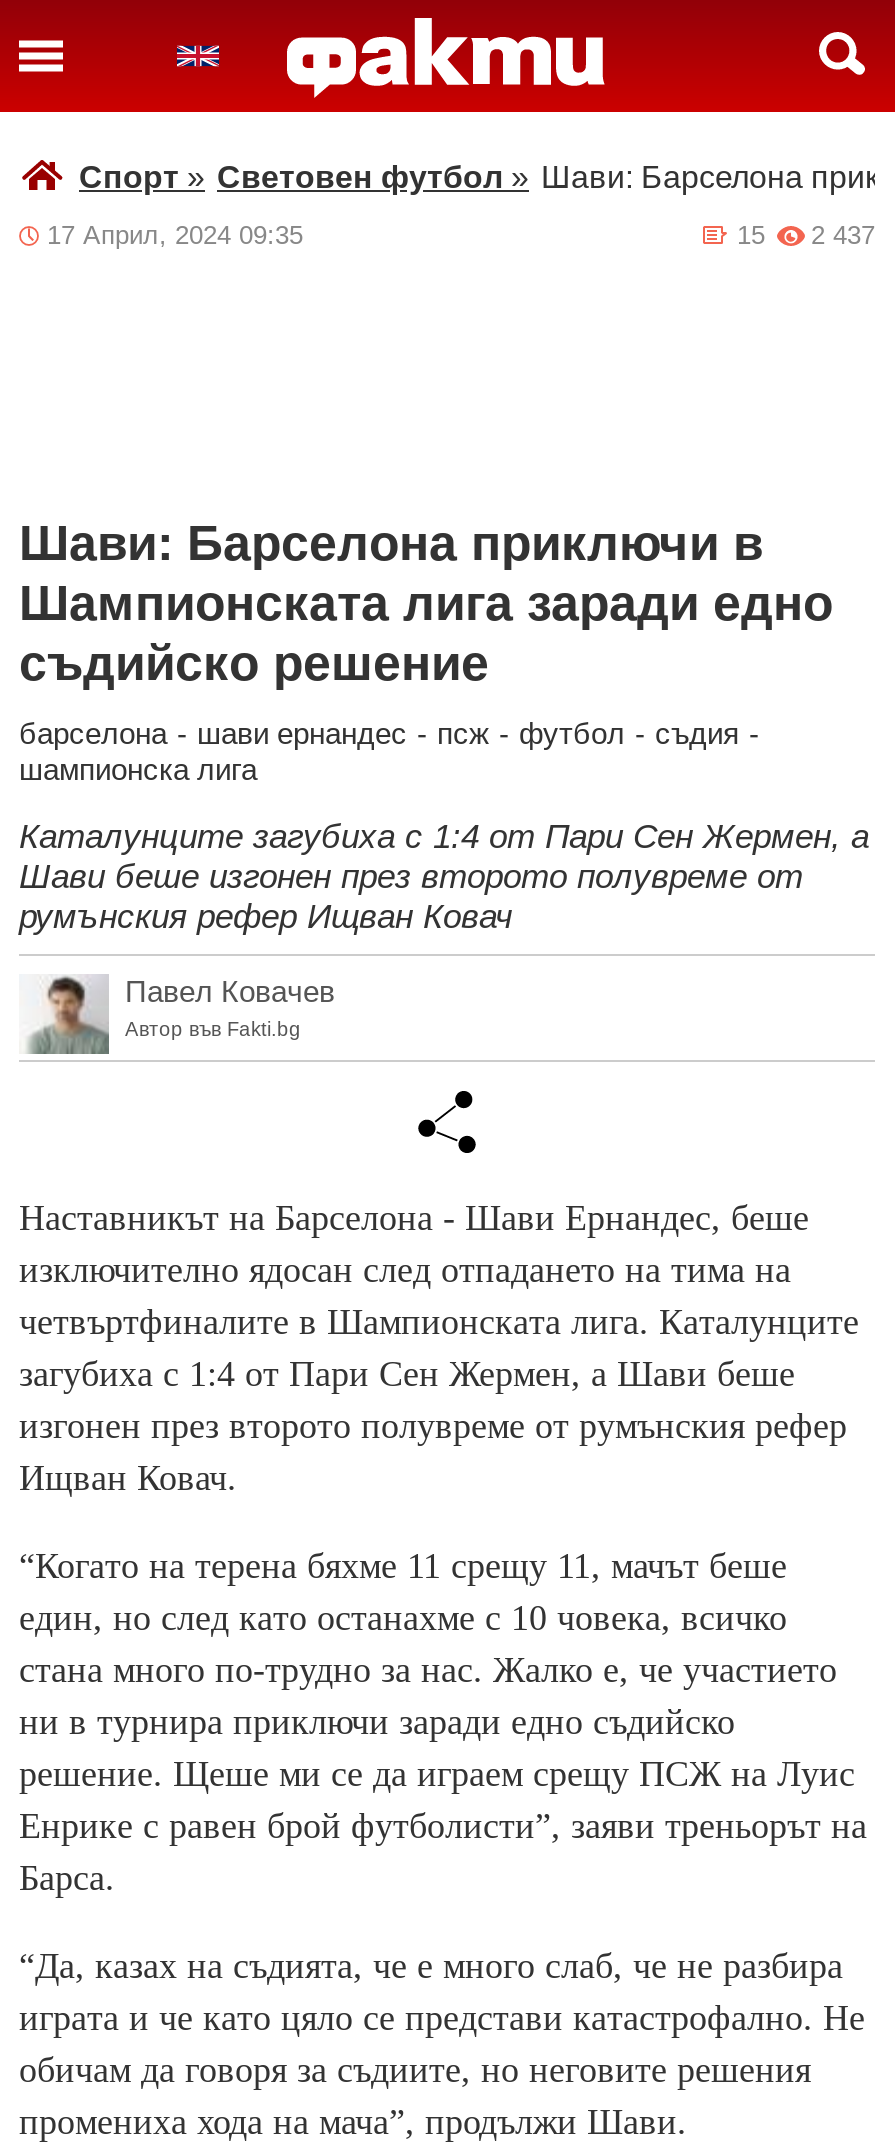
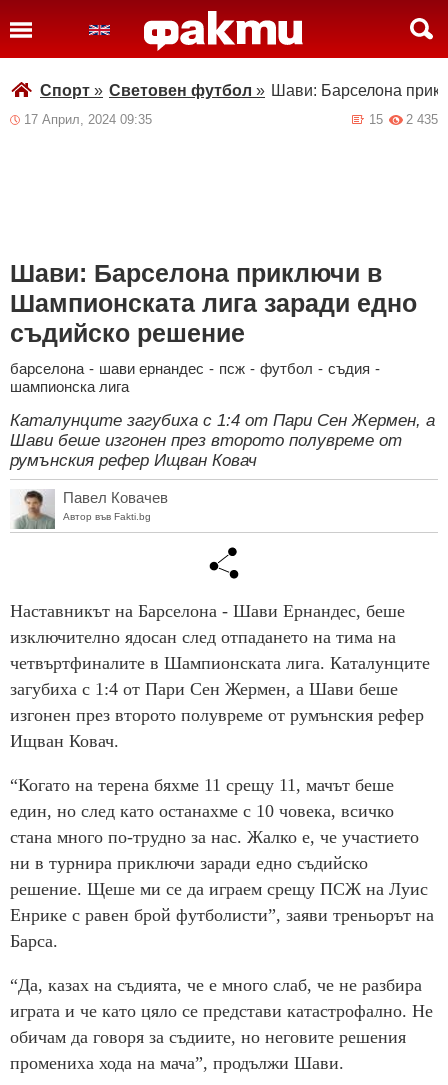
[737,220,875,250] 15 2 437 -> [369,112,438,127] 15 2 435

